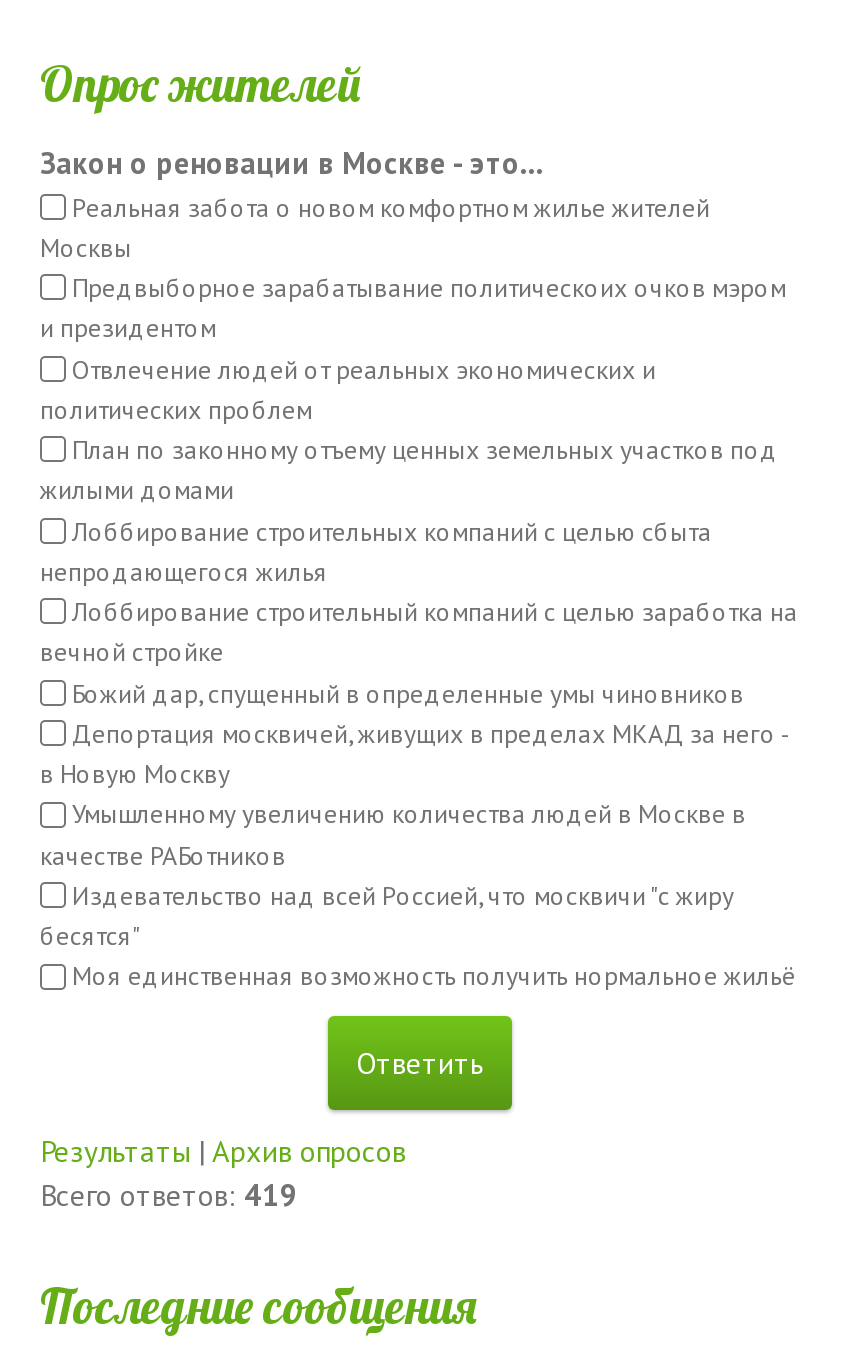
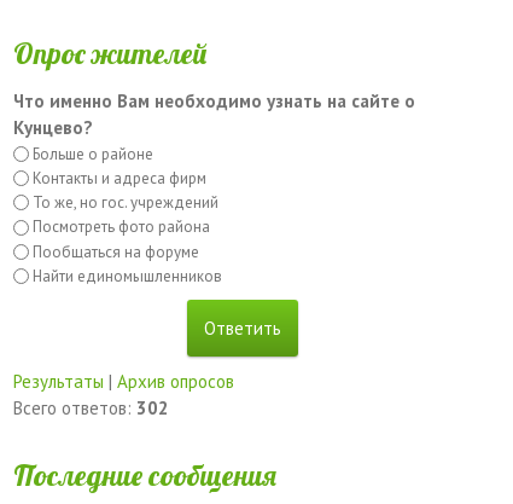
[40,143,798,993] Закон о реновации в Москве - это... | Реальная забота о новом комфортном жилье жителей | Москвы | Предвыборное зарабатывание политическоих очков мэром | и президентом | Отвлечение людей от реальных экономических и | политических проблем | План по законному отъему ценных земельных участков под | жилыми домами | Лоббирование строительных компаний с целью сбыта | непродающегося жилья | Лоббирование строительный компаний с целью заработка на | вечной стройке | Божий дар, спущенный в определенные умы чиновников | Депортация москвичей, живущих в пределах МКАД за него - | в Новую Москву | Умышленному увеличению количества людей в Москве в | качестве РАБотников | Издевательство над всей Россией, что москвичи "с жиру | бесятся" | Моя единственная возможность получить нормальное жильё -> [13,89,415,286] Что именно Вам необходимо узнать на сайте о | Кунцево? | Больше о районе | Контакты и адреса фирм | То же, но гос. учреждений | Посмотреть фото района | Пообщаться на форуме | Найти единомышленников
[40,1175,298,1213] Всего ответов: 419 -> [13,396,169,419] Всего ответов: 302

